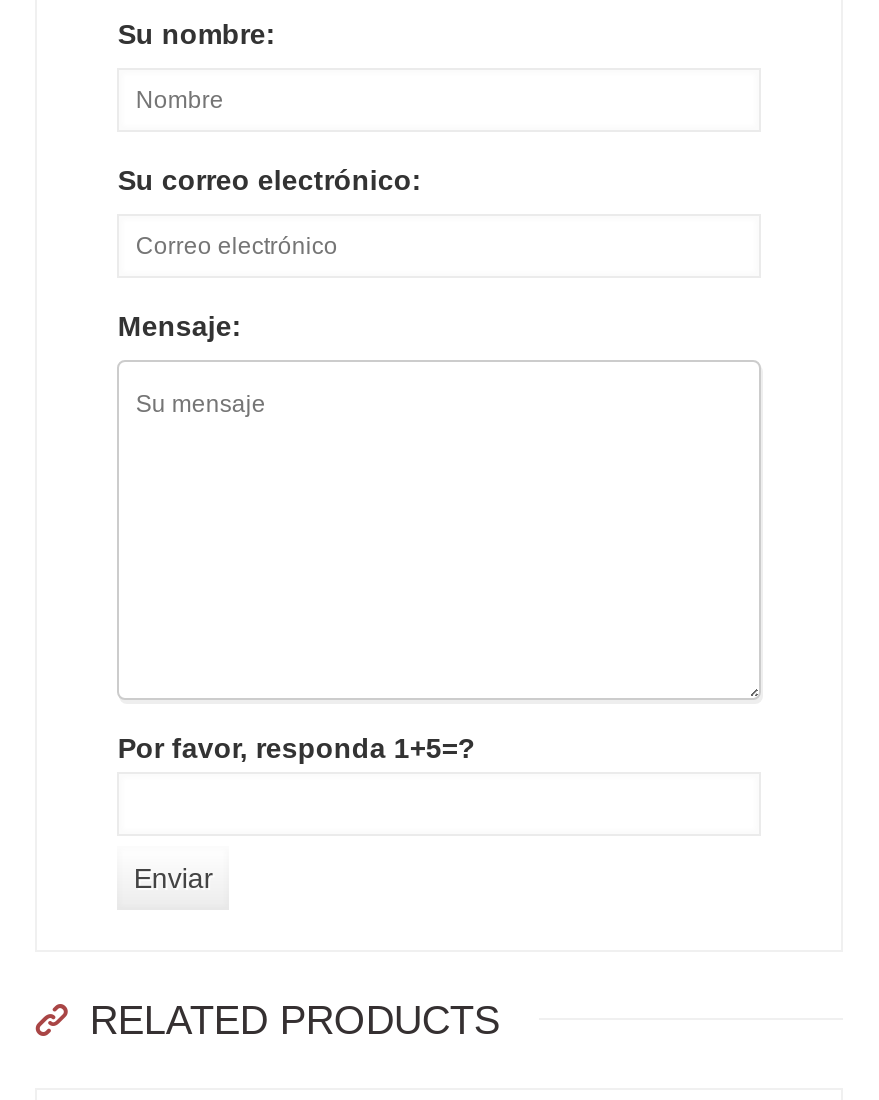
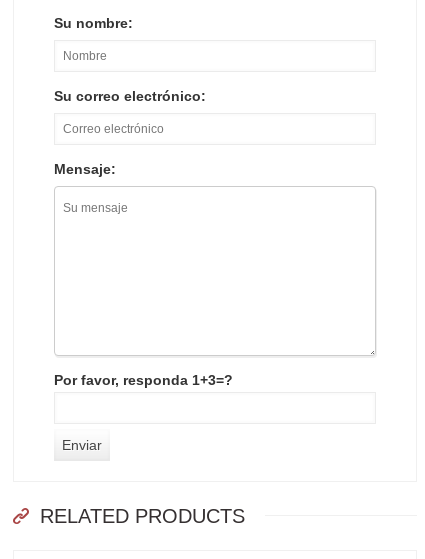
[118,732,476,764] Por favor, responda 1+5=? -> [54,371,233,387] Por favor, responda 1+3=?

